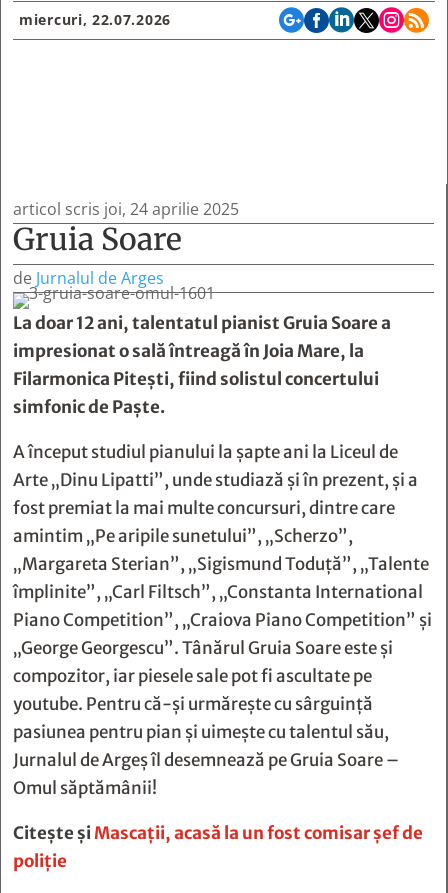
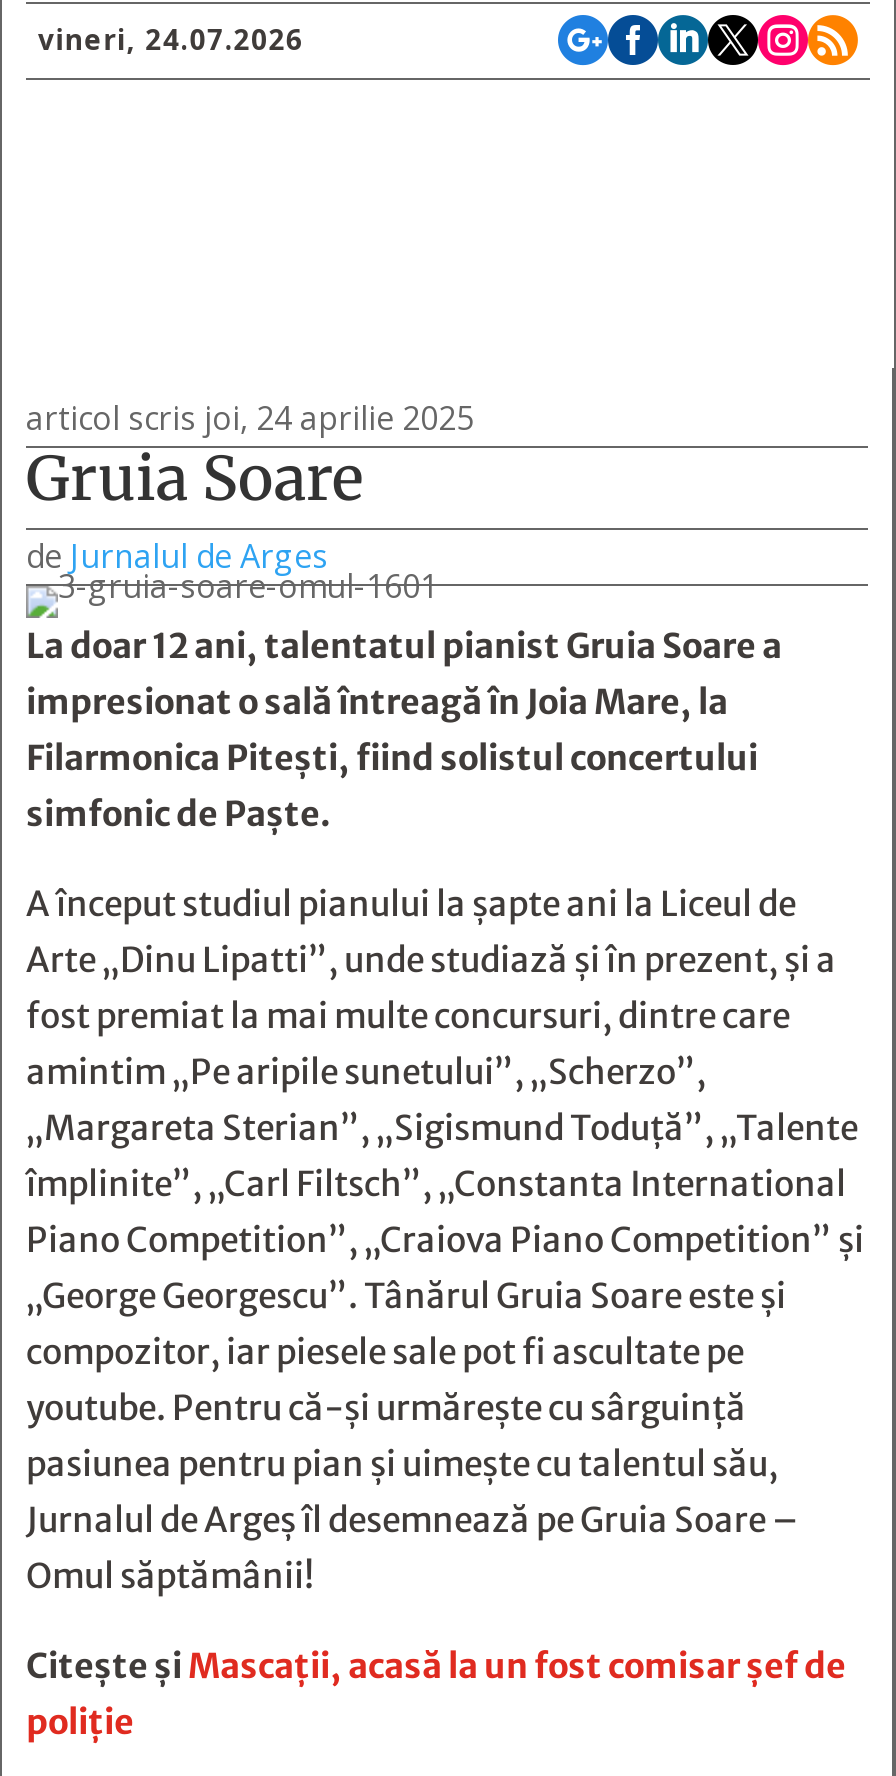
[19,10,171,29] miercuri, 22.07.2026 -> [38,21,303,59] vineri, 24.07.2026

